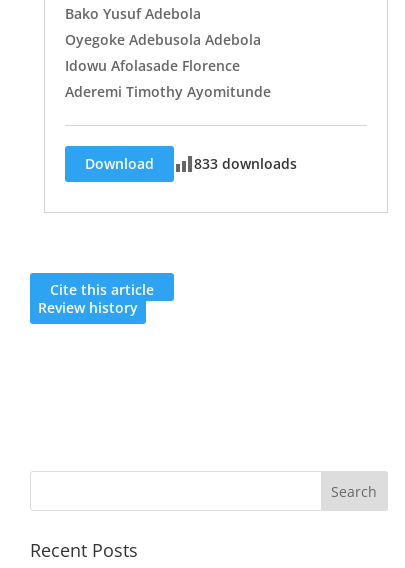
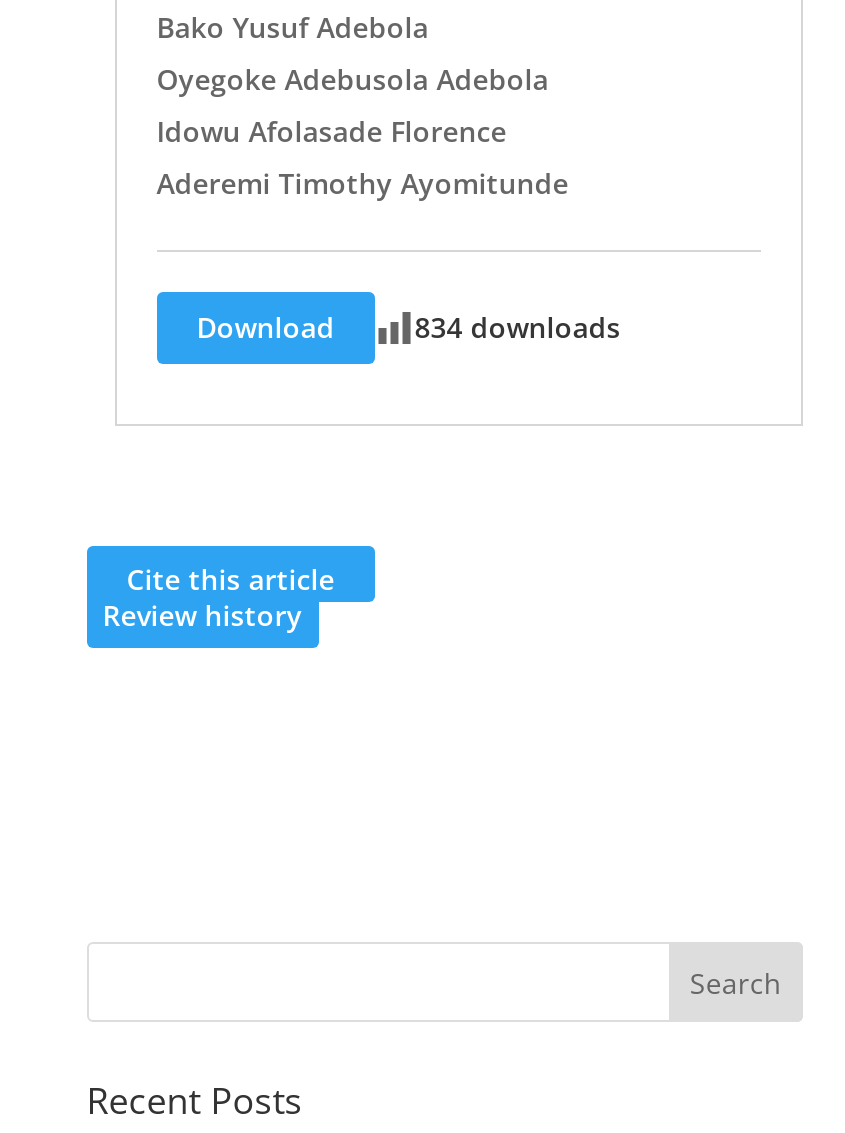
[194,154,297,173] 833 downloads -> [415,308,621,346] 834 downloads

